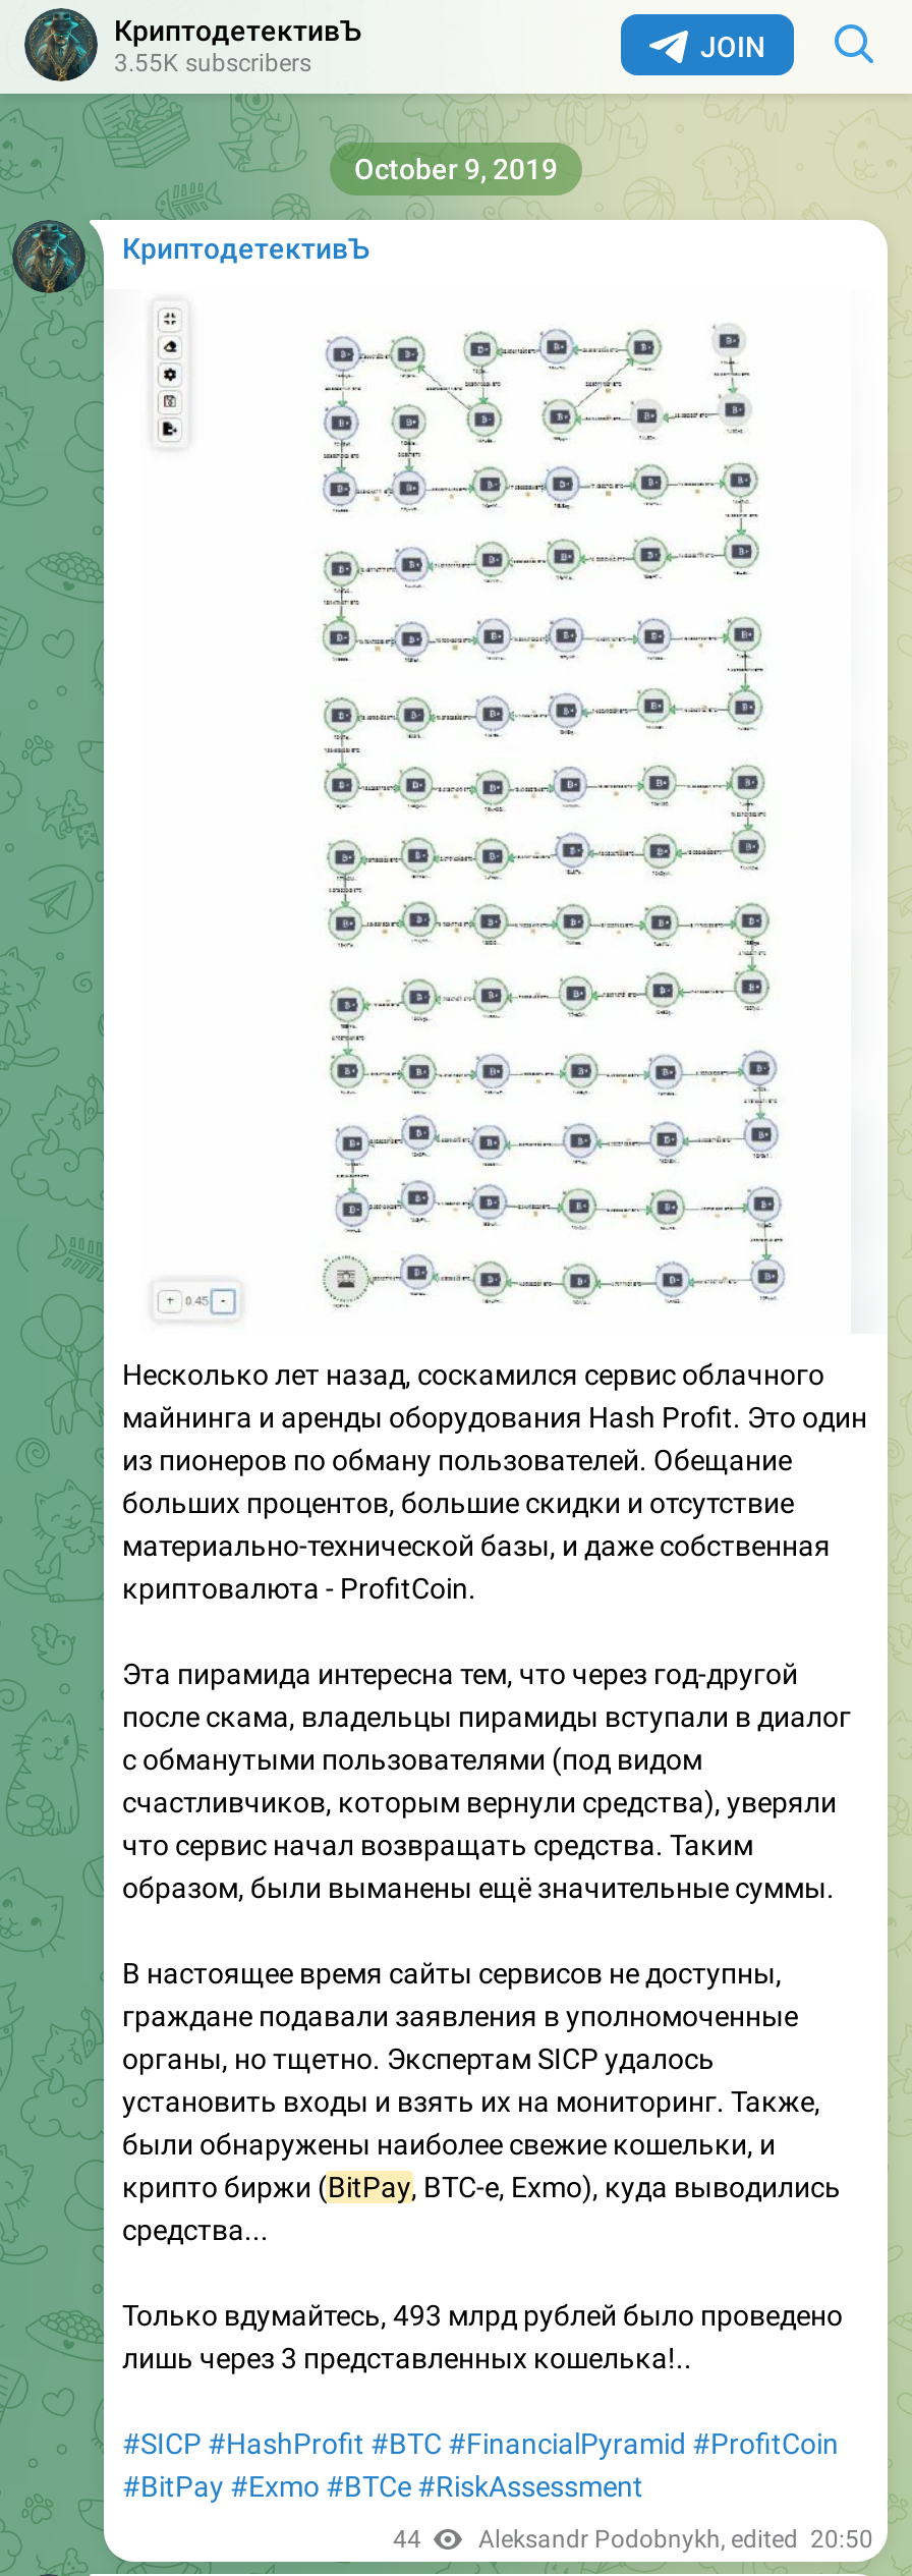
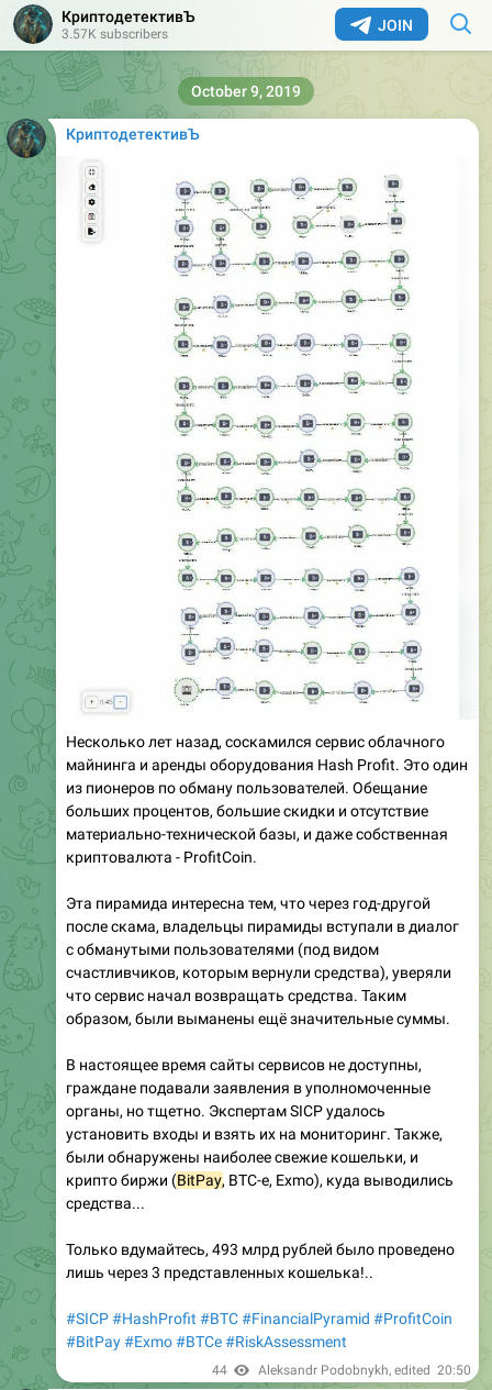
[114,49,311,77] 3.55K subscribers -> [62,26,168,42] 3.57K subscribers

